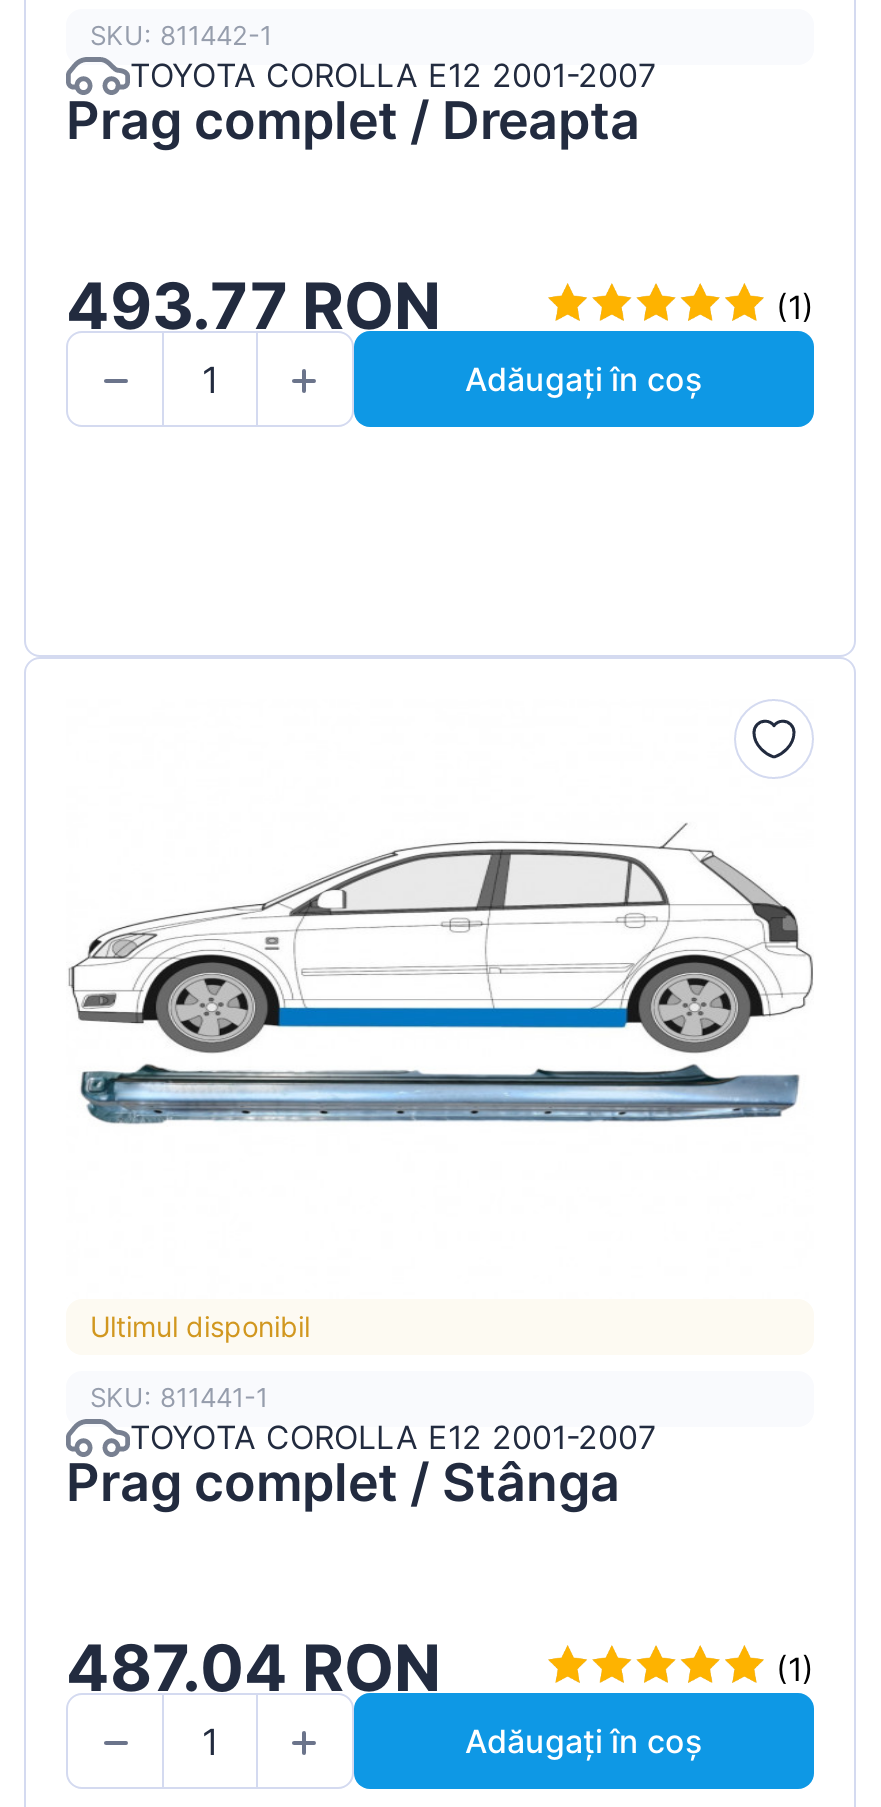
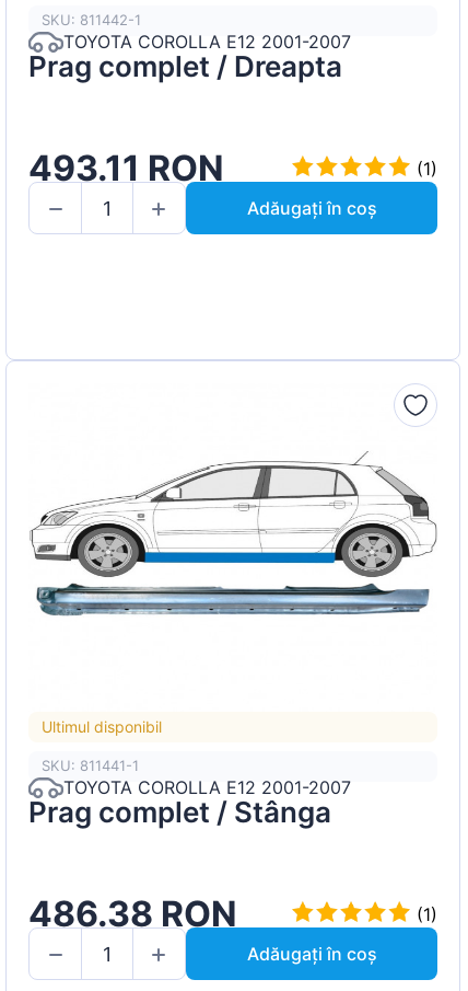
[66,267,442,345] 493.77 RON -> [28,147,224,189] 493.11 RON
[66,1629,442,1707] 487.04 RON -> [28,892,237,935] 486.38 RON

